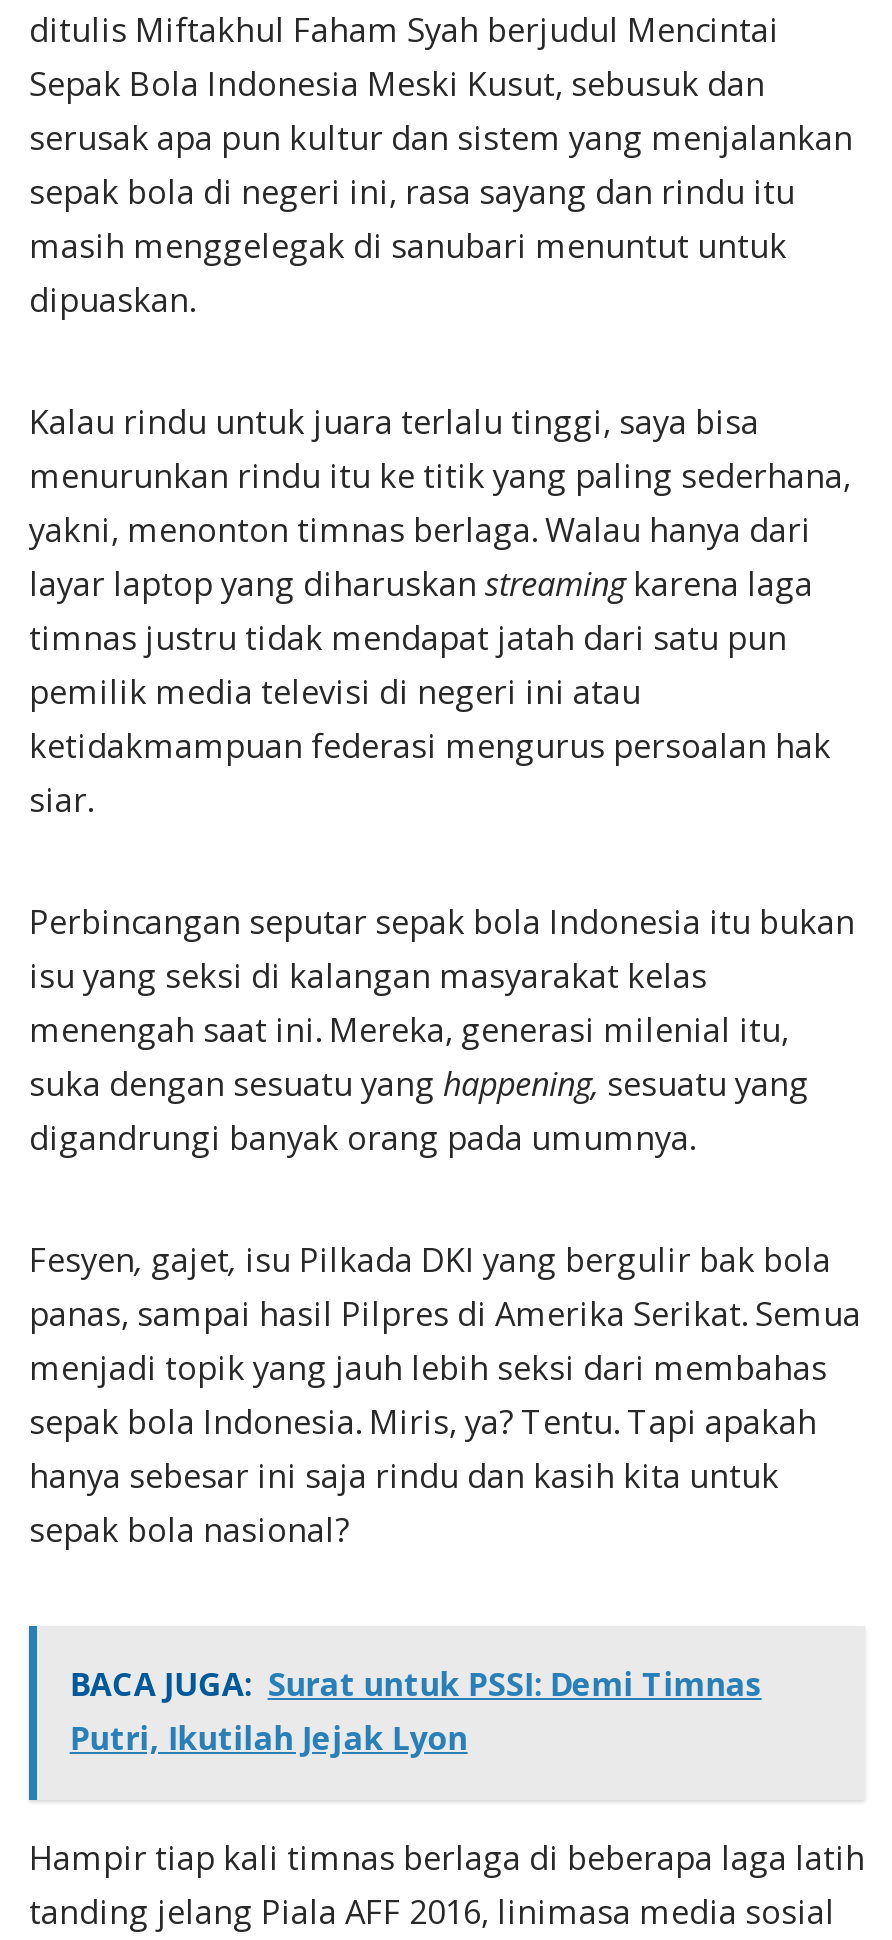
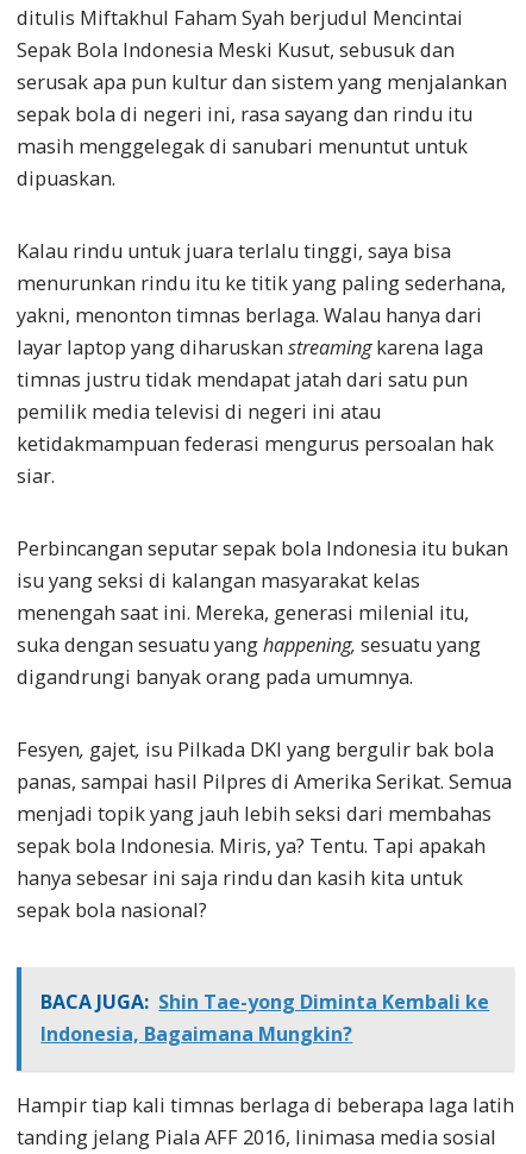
[70,1662,762,1760] BACA JUGA: Surat untuk PSSI: Demi Timnas | Putri, Ikutilah Jejak Lyon -> [41,989,489,1047] BACA JUGA: Shin Tae-yong Diminta Kembali ke | Indonesia, Bagaimana Mungkin?

